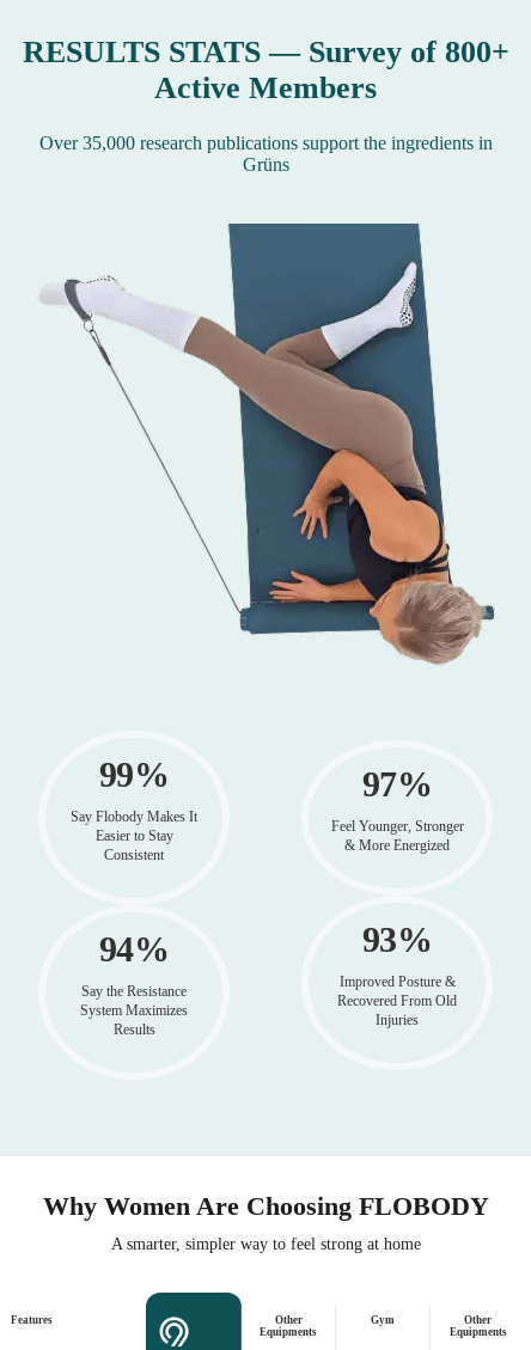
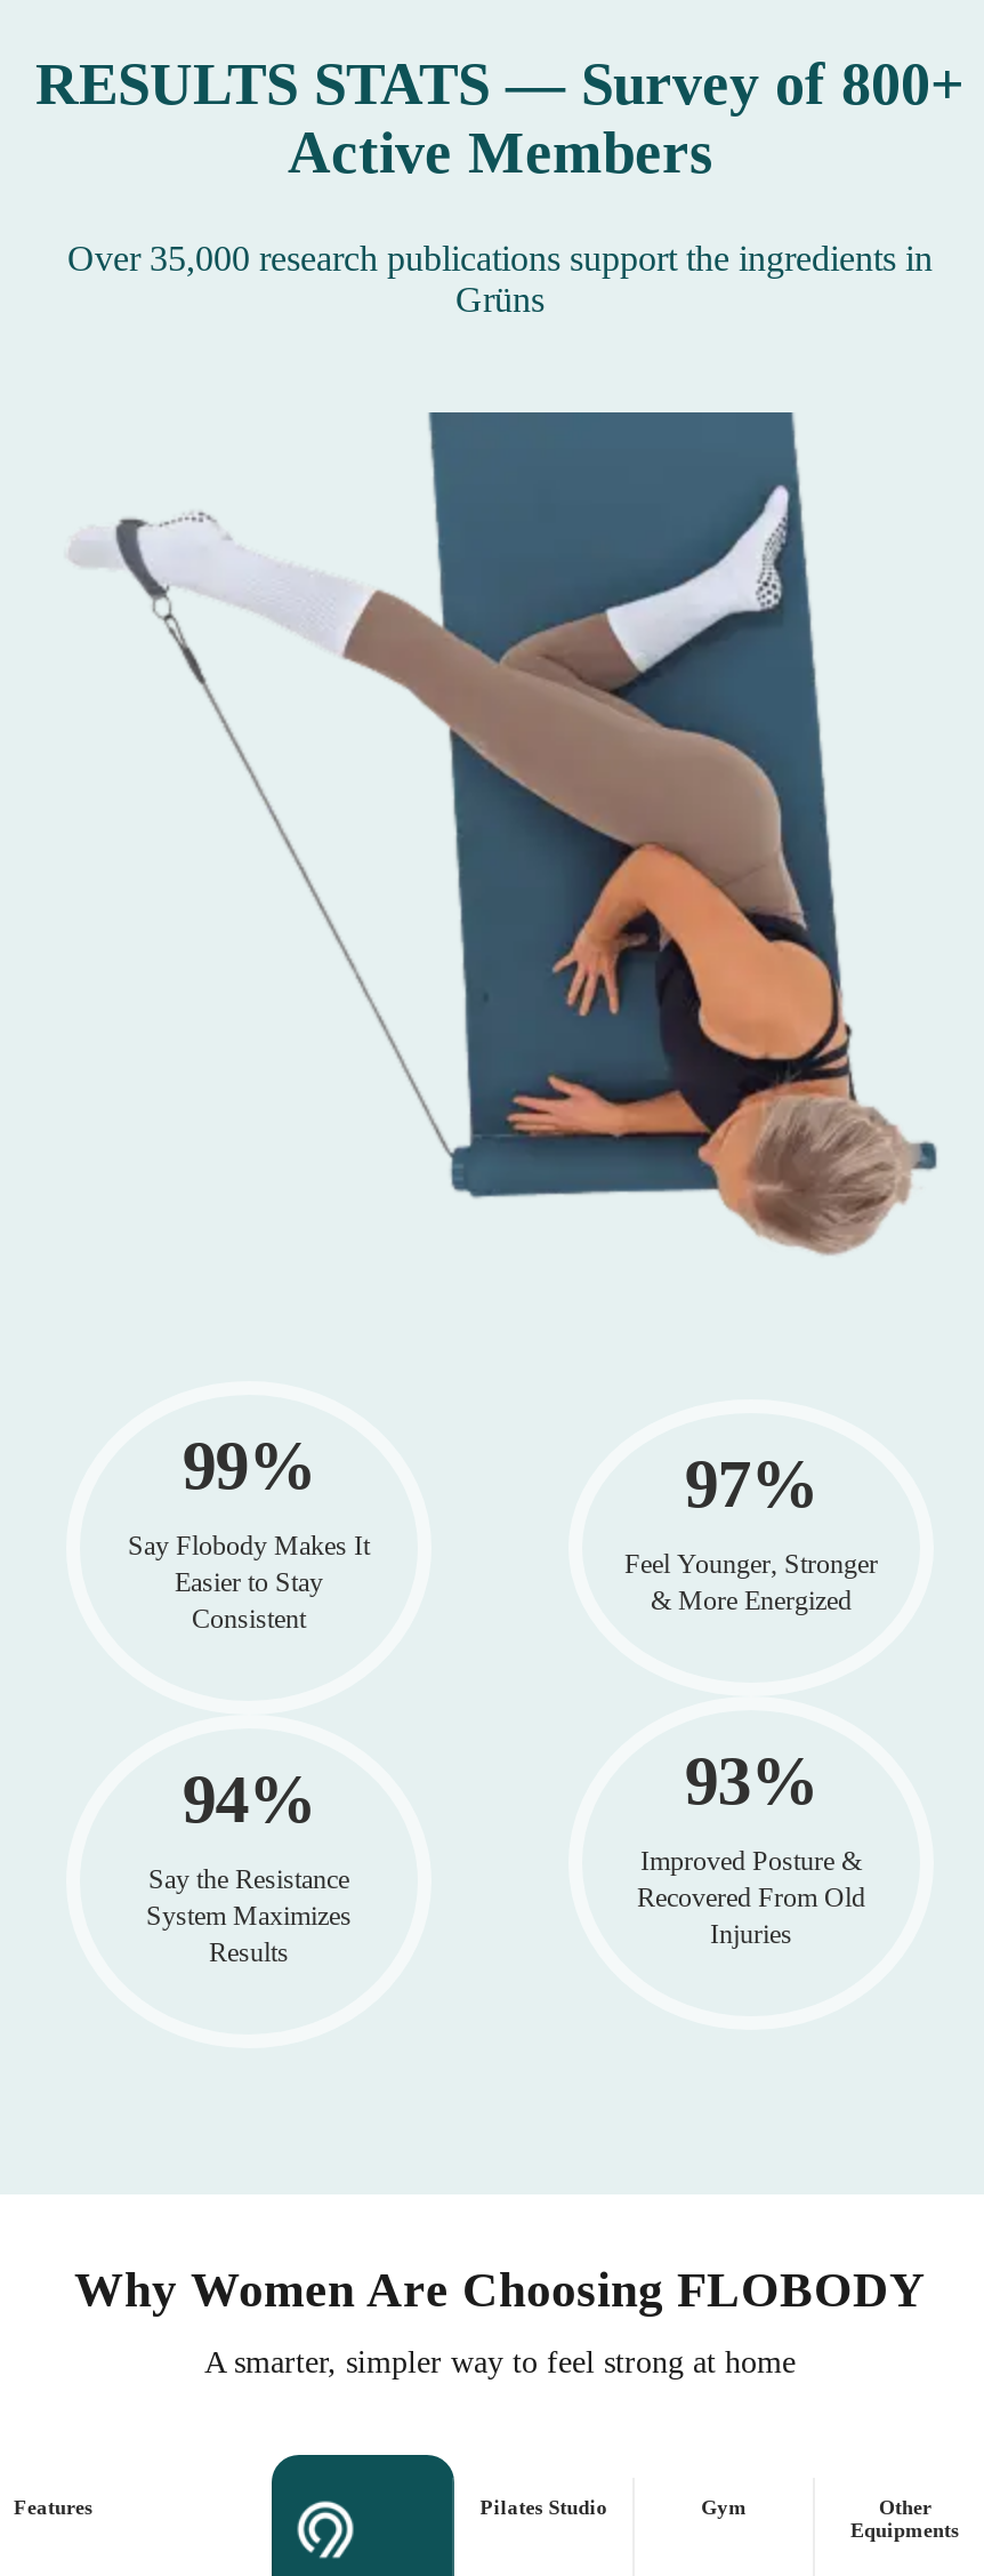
[260,1314,317,1338] Other | Equipments -> [480,2496,608,2518] Pilates Studio

